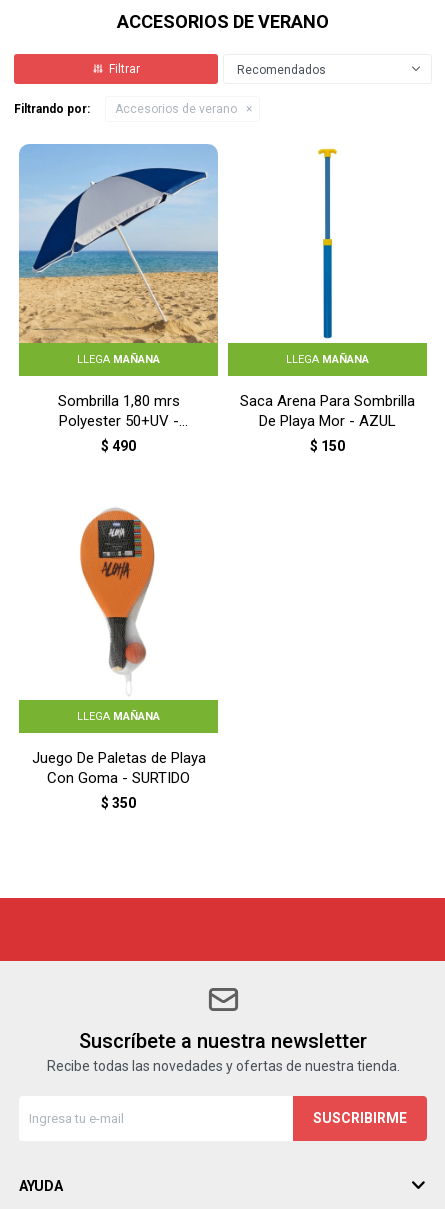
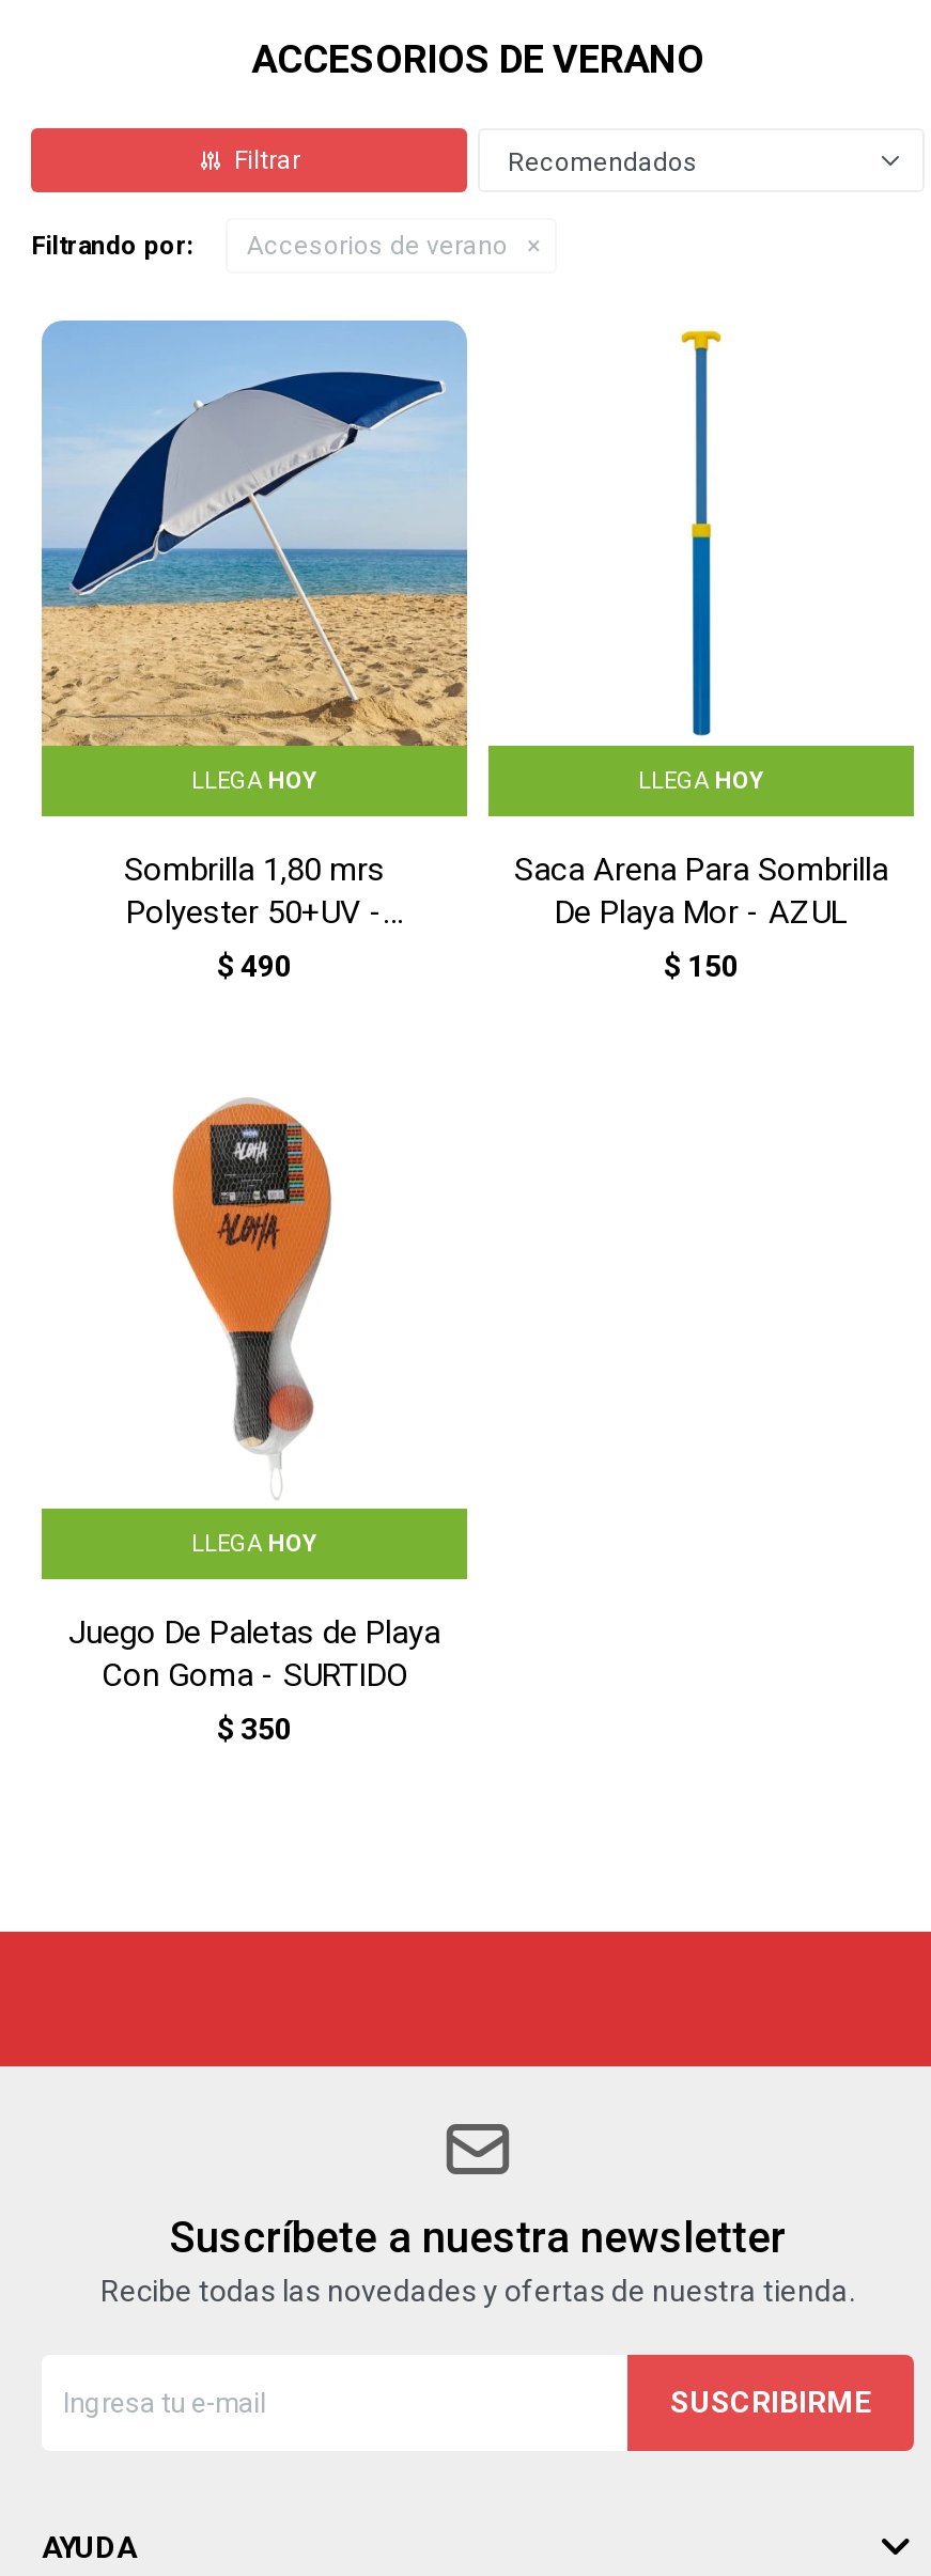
[77,353,160,366] LLEGA MAÑANA -> [191,767,317,795] LLEGA HOY
[286,353,369,366] LLEGA MAÑANA -> [638,767,764,795] LLEGA HOY
[77,710,160,723] LLEGA MAÑANA -> [191,1530,317,1558] LLEGA HOY

